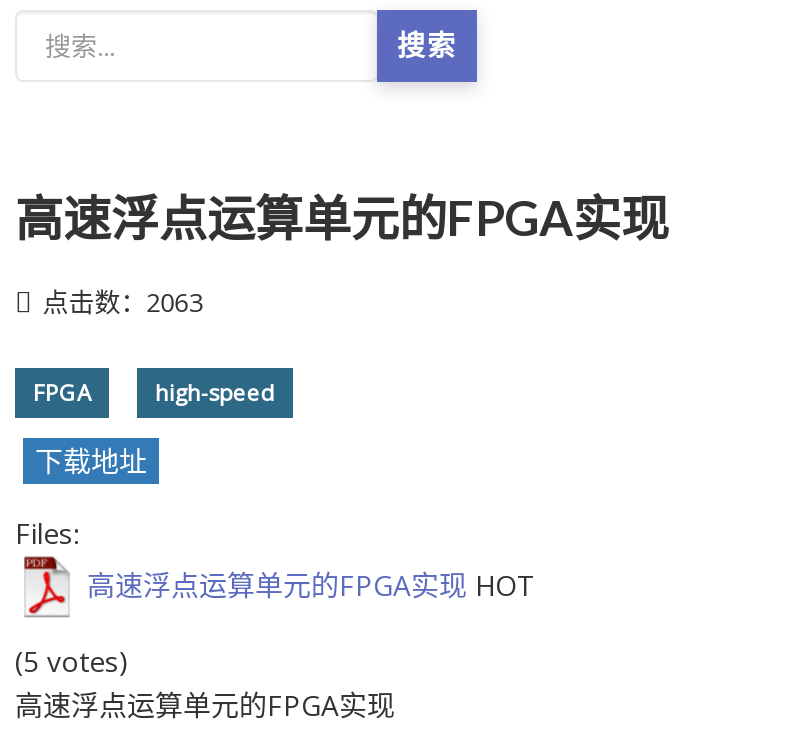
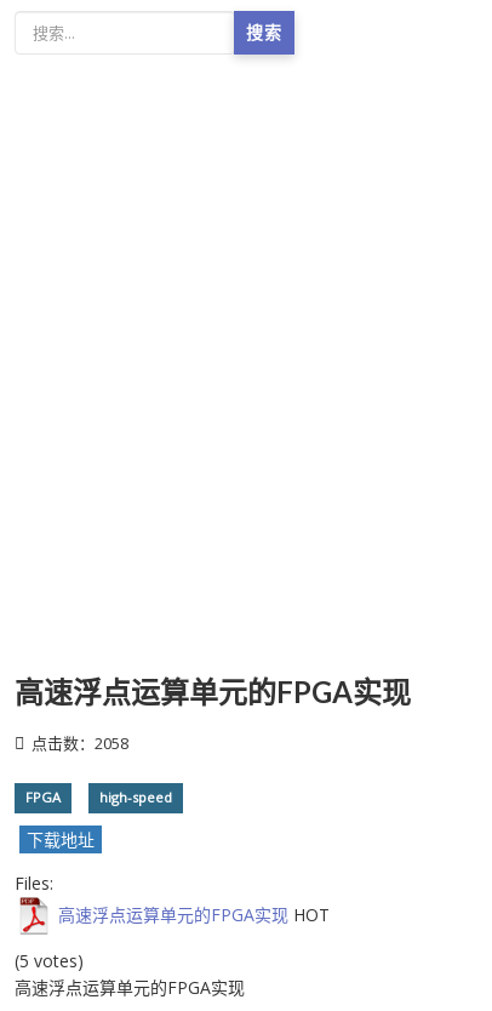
[43,284,203,320] 点击数：2063 -> [31,732,128,754] 点击数：2058

